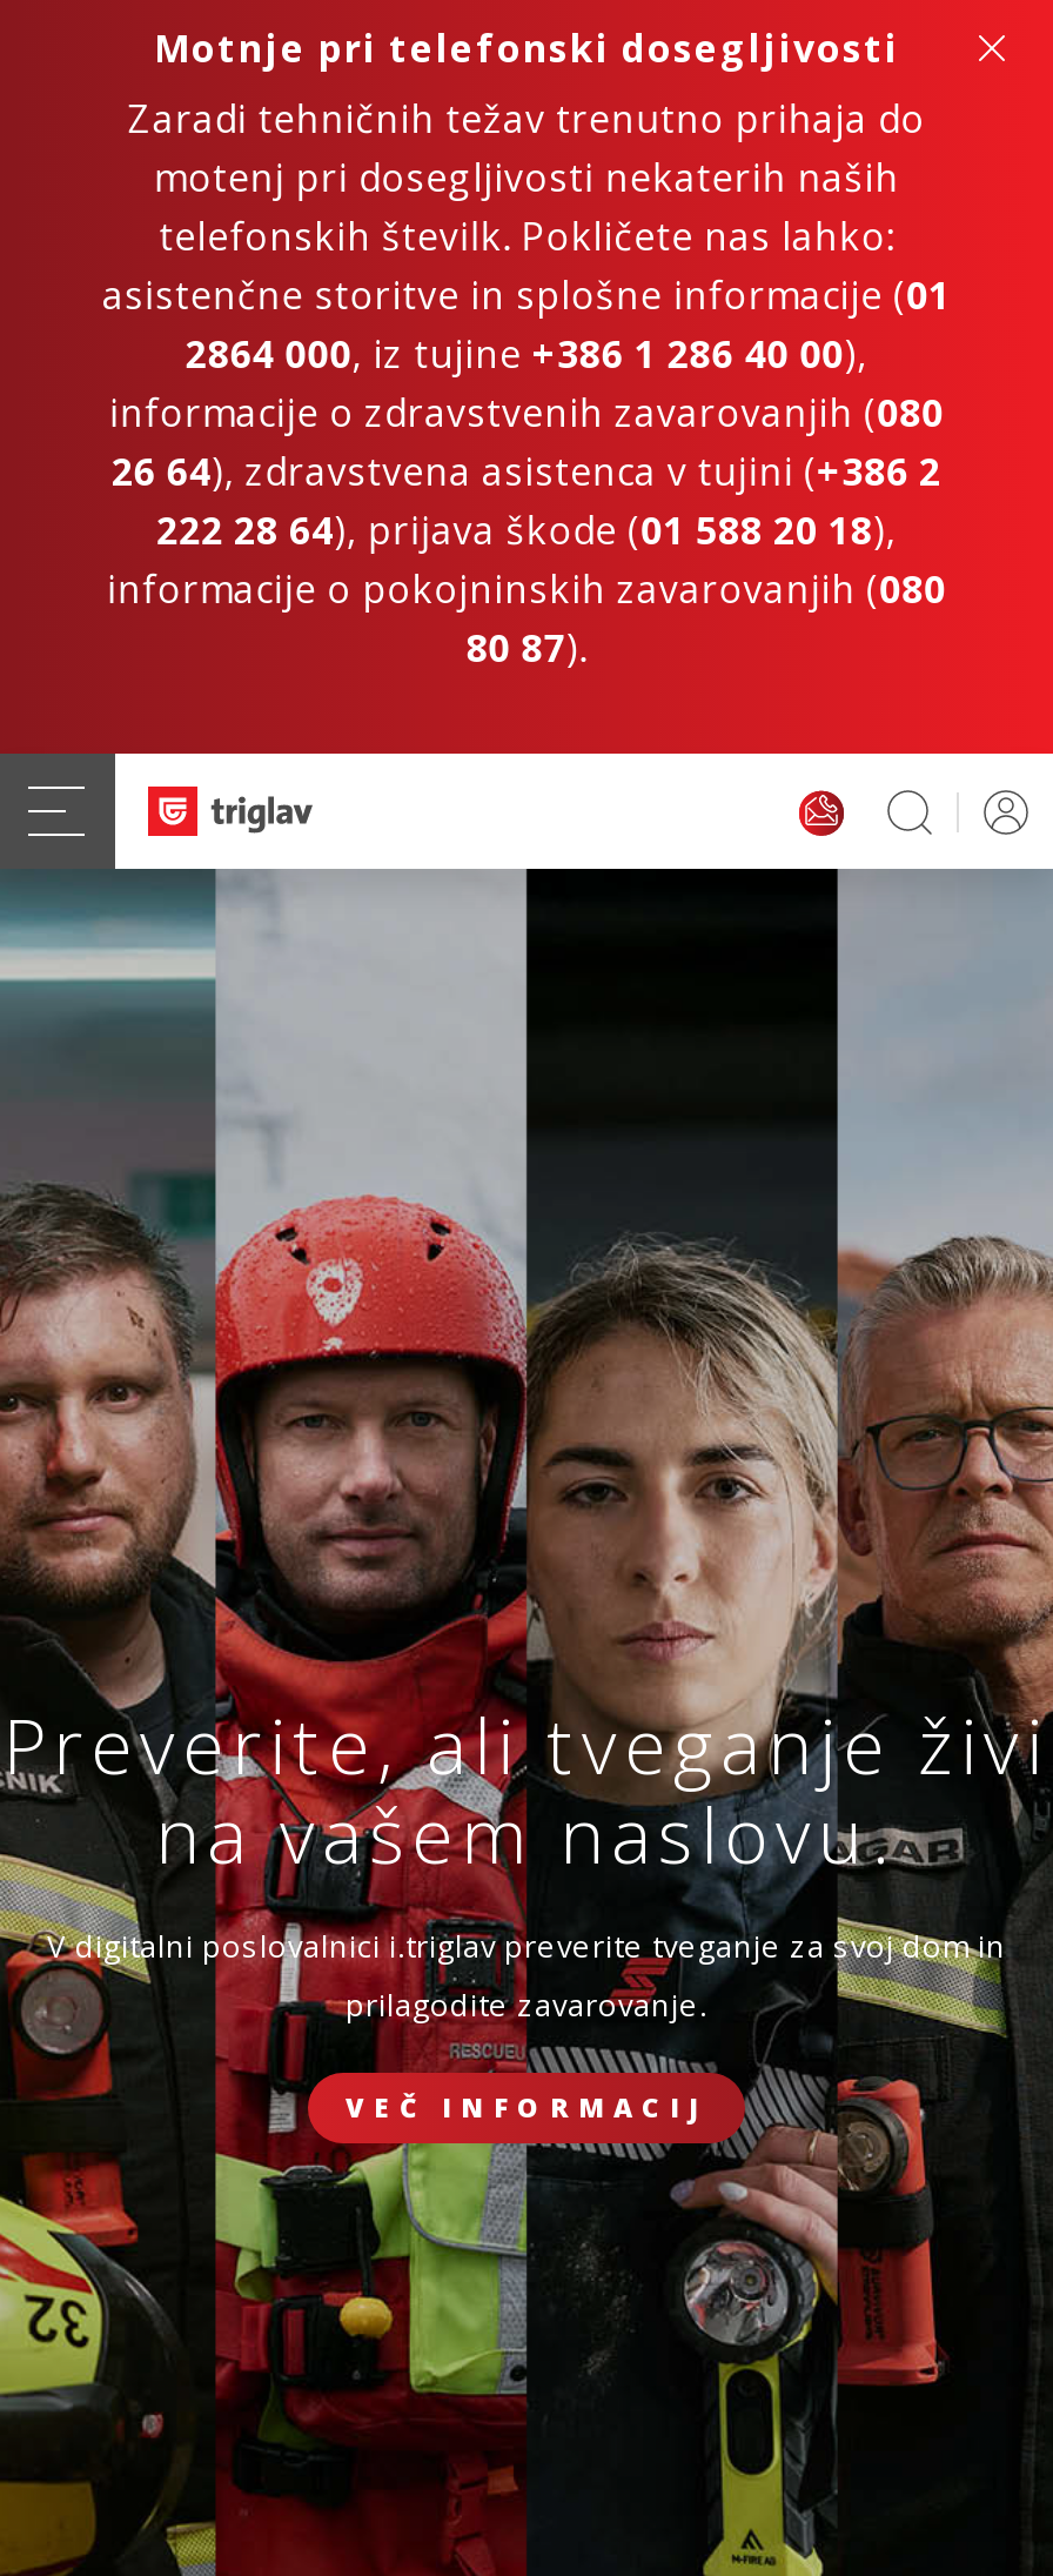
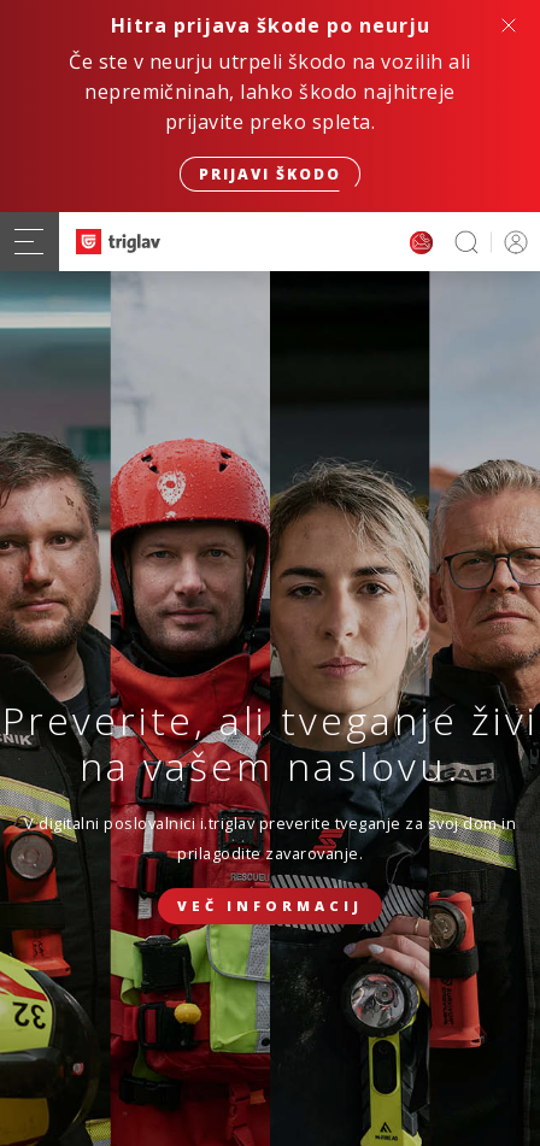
[102,22,951,674] Motnje pri telefonski dosegljivosti | Zaradi tehničnih težav trenutno prihaja do | motenj pri dosegljivosti nekaterih naših | telefonskih številk. Pokličete nas lahko: | asistenčne storitve in splošne informacije (01 | 2864 000, iz tujine +386 1 286 40 00), | informacije o zdravstvenih zavarovanjih (080 | 26 64), zdravstvena asistenca v tujini (+386 2 | 222 28 64), prijava škode (01 588 20 18), | informacije o pokojninskih zavarovanjih (080 | 80 87). -> [69,12,471,184] Hitra prijava škode po neurju | Če ste v neurju utrpeli škodo na vozilih ali | nepremičninah, lahko škodo najhitreje | prijavite preko spleta. | PRIJAVI ŠKODO

